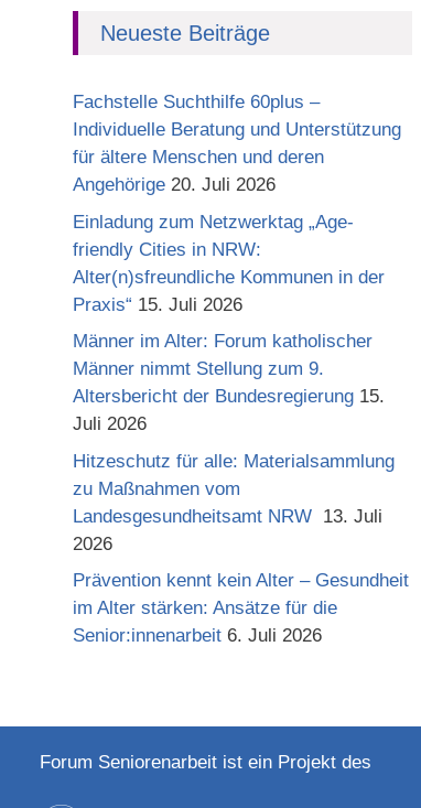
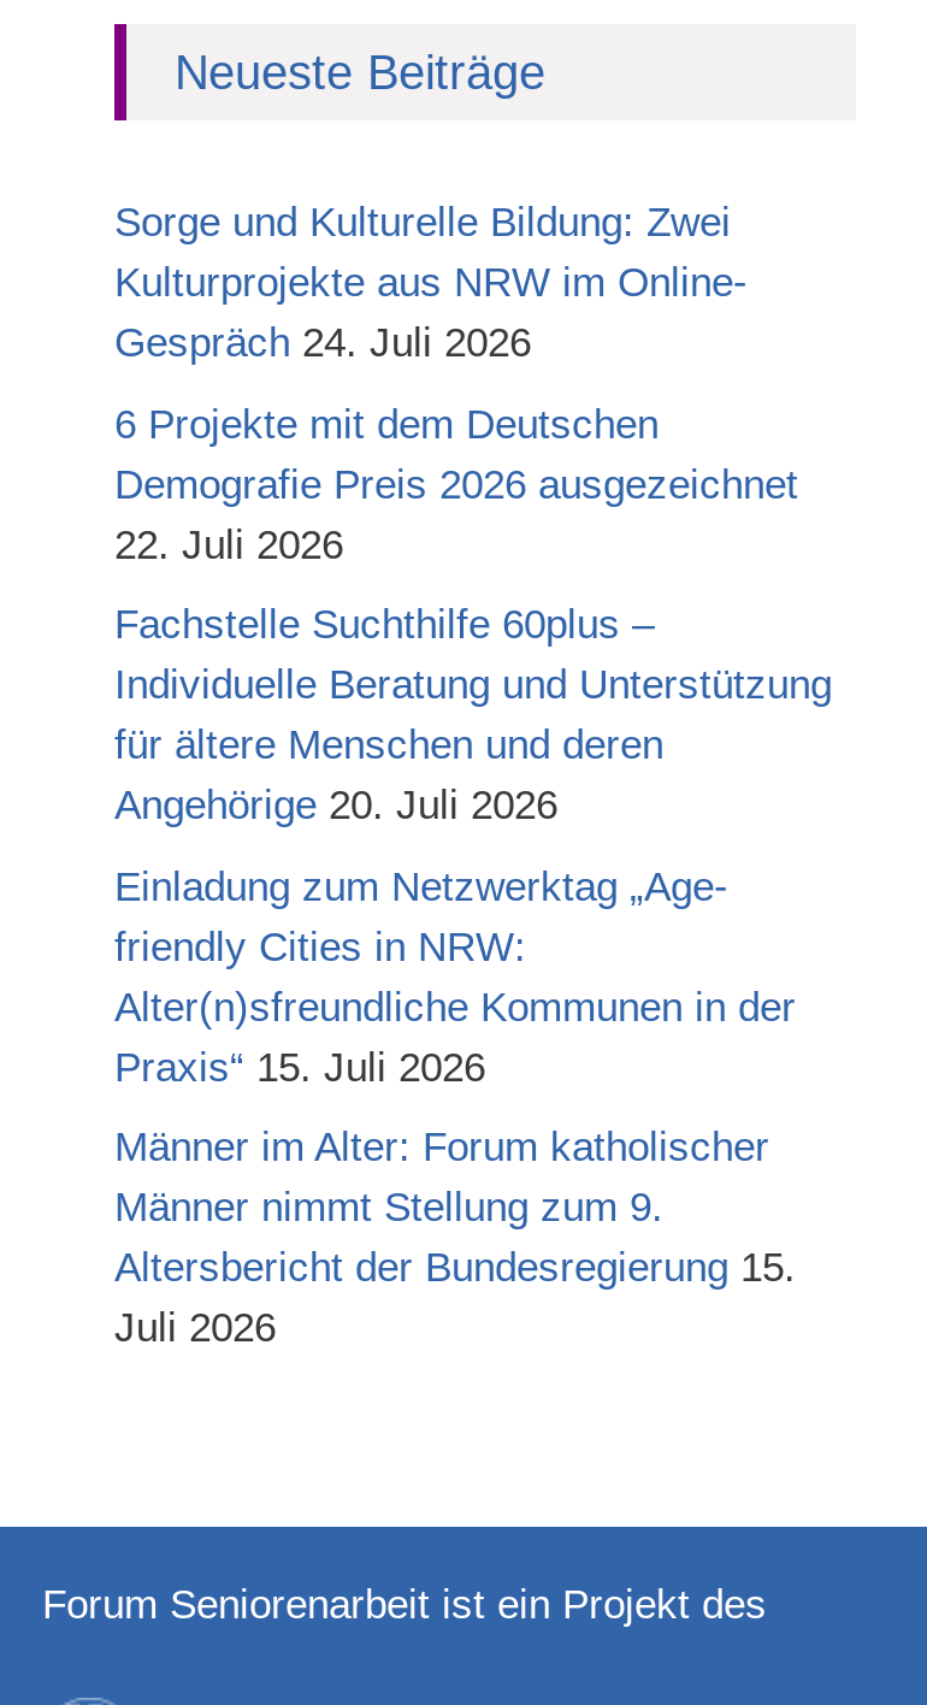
none -> [114,201,798,568] Sorge und Kulturelle Bildung: Zwei | Kulturprojekte aus NRW im Online- | Gespräch 24. Juli 2026 | 6 Projekte mit dem Deutschen | Demografie Preis 2026 ausgezeichnet | 22. Juli 2026
moved [73,92,401,435] -> [114,603,832,1352]: Fachstelle Suchthilfe 60plus – | Individuelle Beratung und Unterstützung | für ältere Menschen und deren | ... | Altersbericht der Bundesregierung 15. | Juli 2026
[73,451,409,646] Hitzeschutz für alle: Materialsammlung | zu Maßnahmen vom | Landesgesundheitsamt NRW 13. Juli | 2026 | Prävention kennt kein Alter – Gesundheit | im Alter stärken: Ansätze für die | Senior:innenarbeit 6. Juli 2026 -> none

